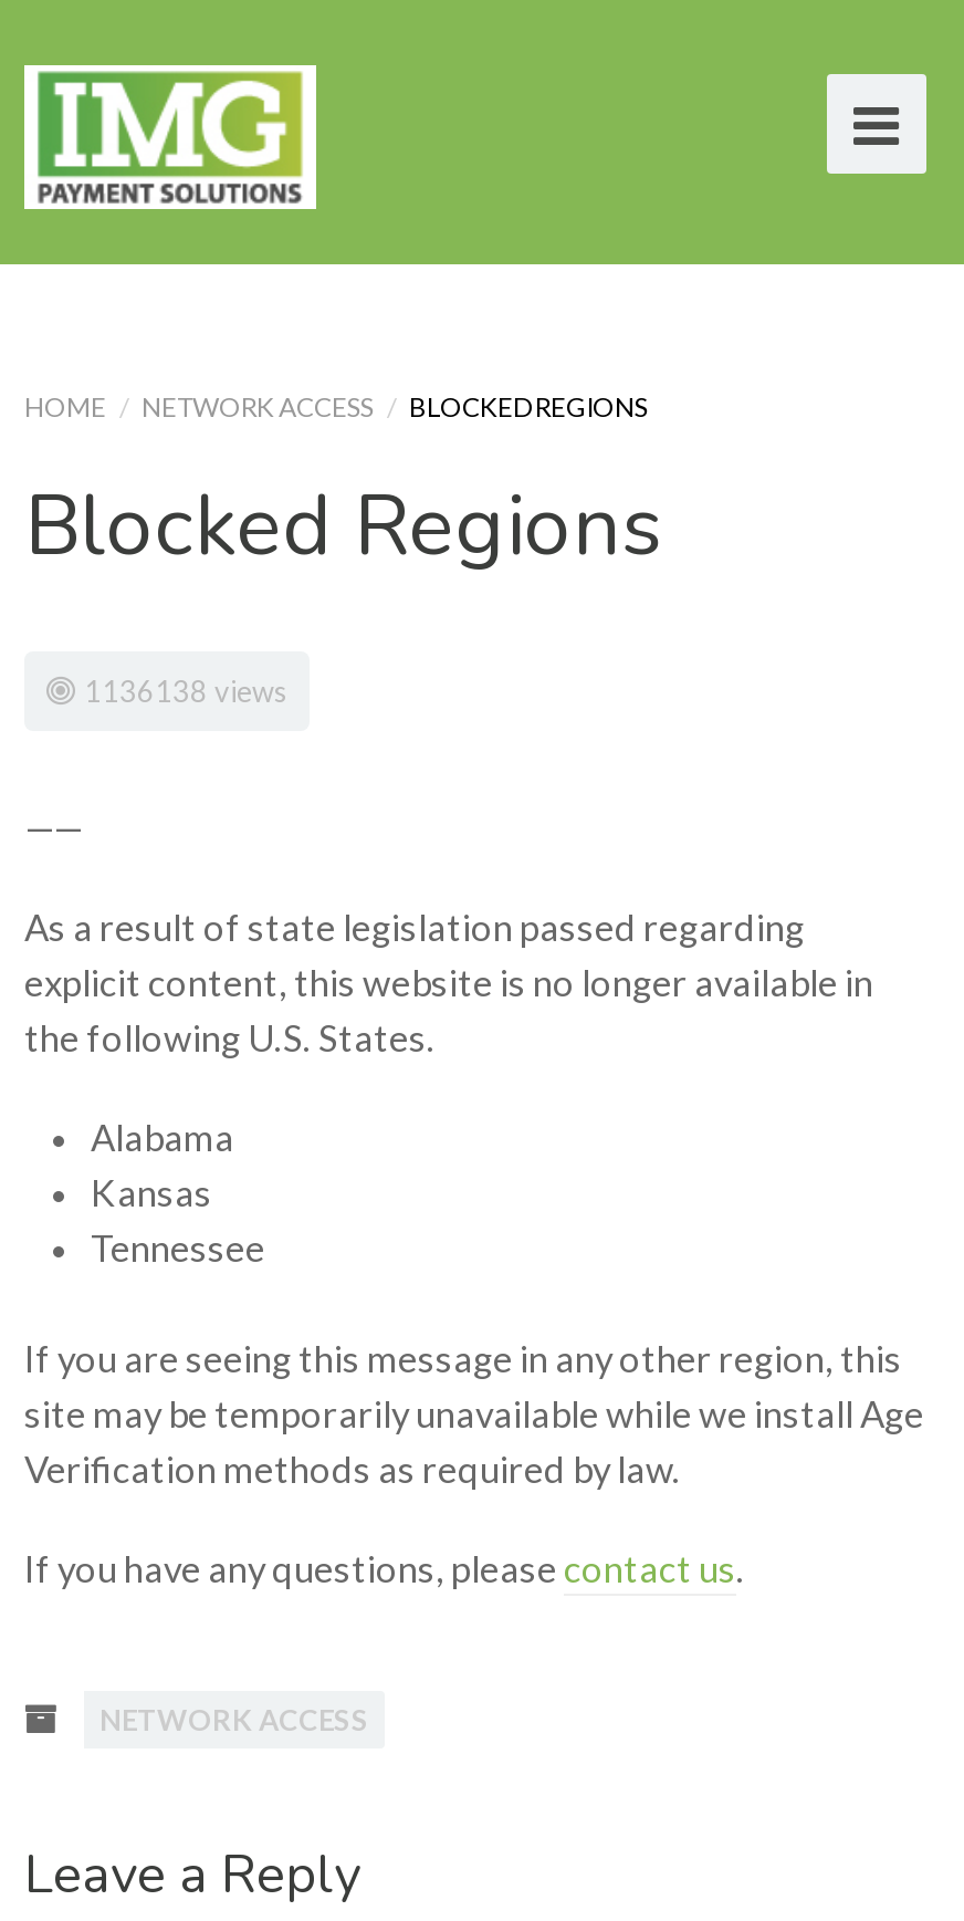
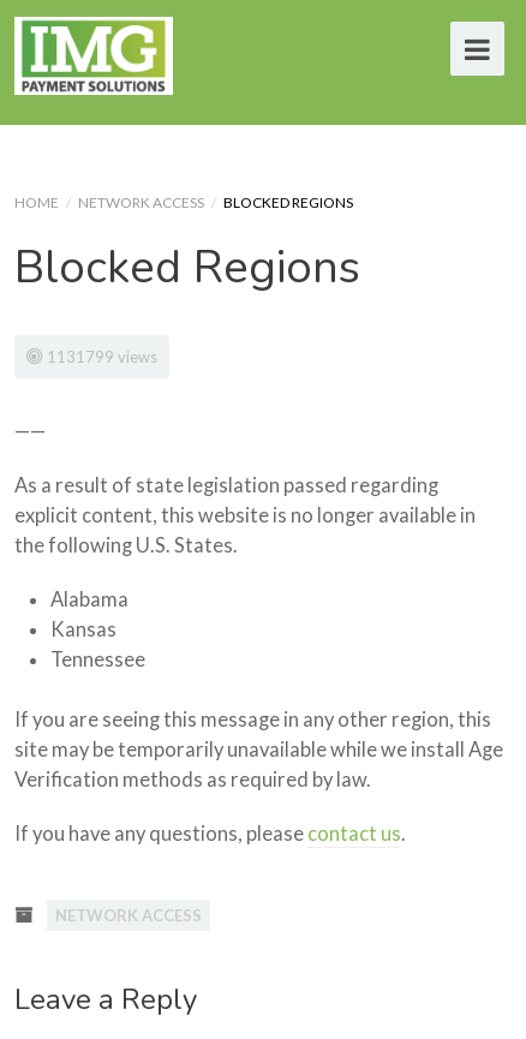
[84,674,287,709] 1136138 views -> [47,347,157,366] 1131799 views

